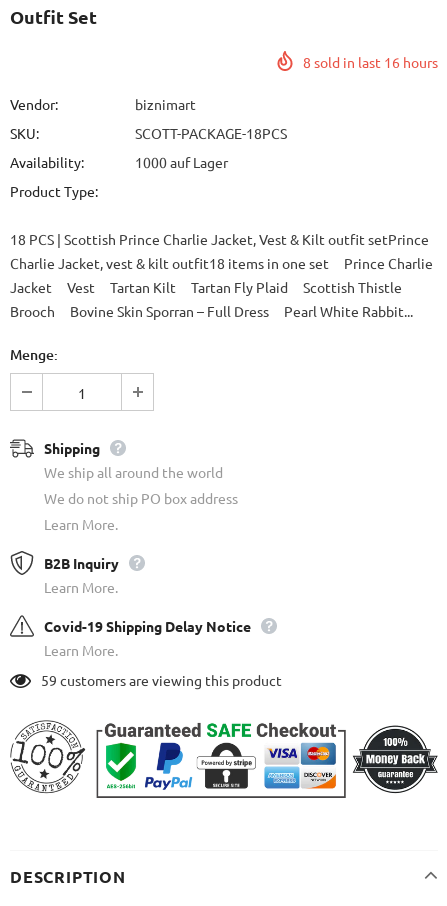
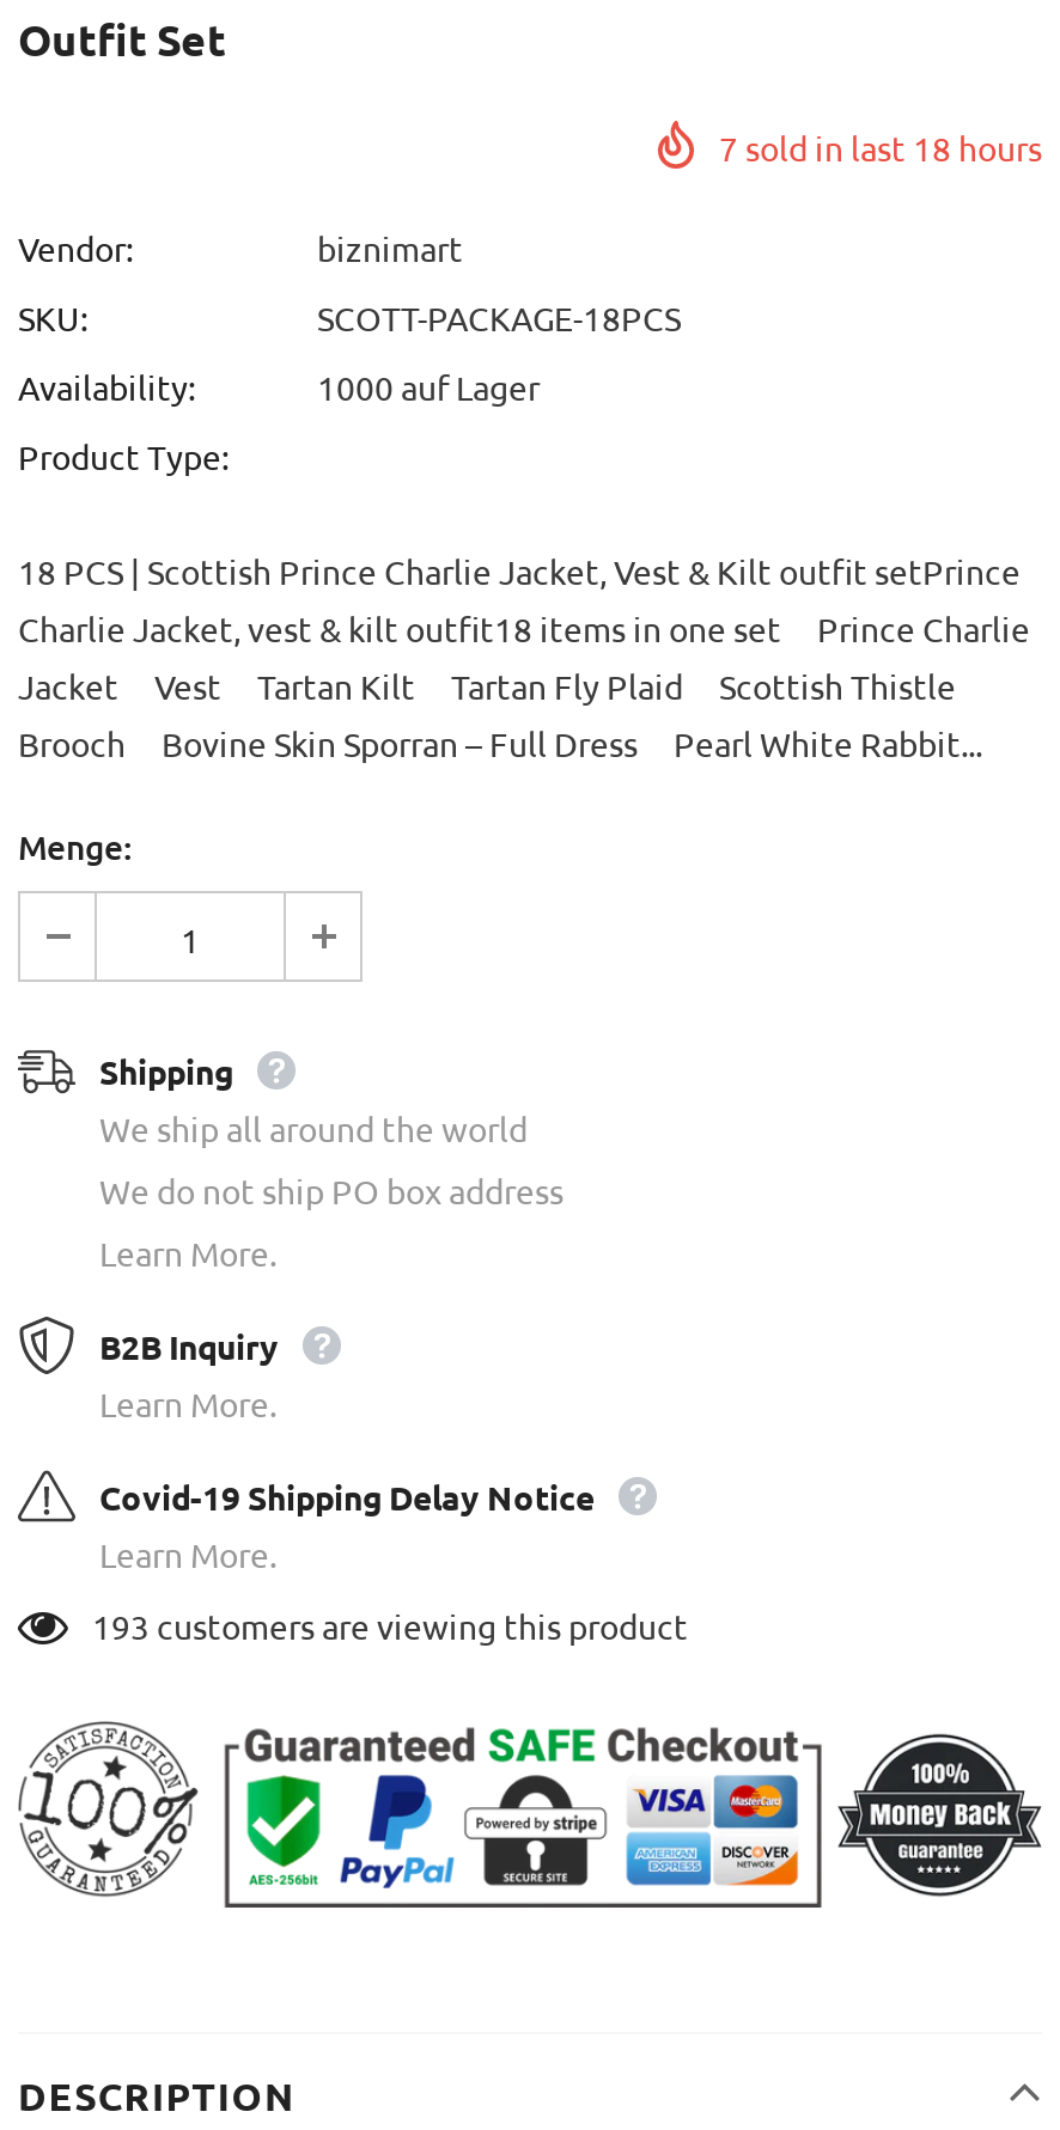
[303,53,438,71] 8 sold in last 16 hours -> [719,126,1042,169] 7 sold in last 18 hours
[41,671,282,689] 59 customers are viewing this product -> [92,1604,688,1647] 193 customers are viewing this product

